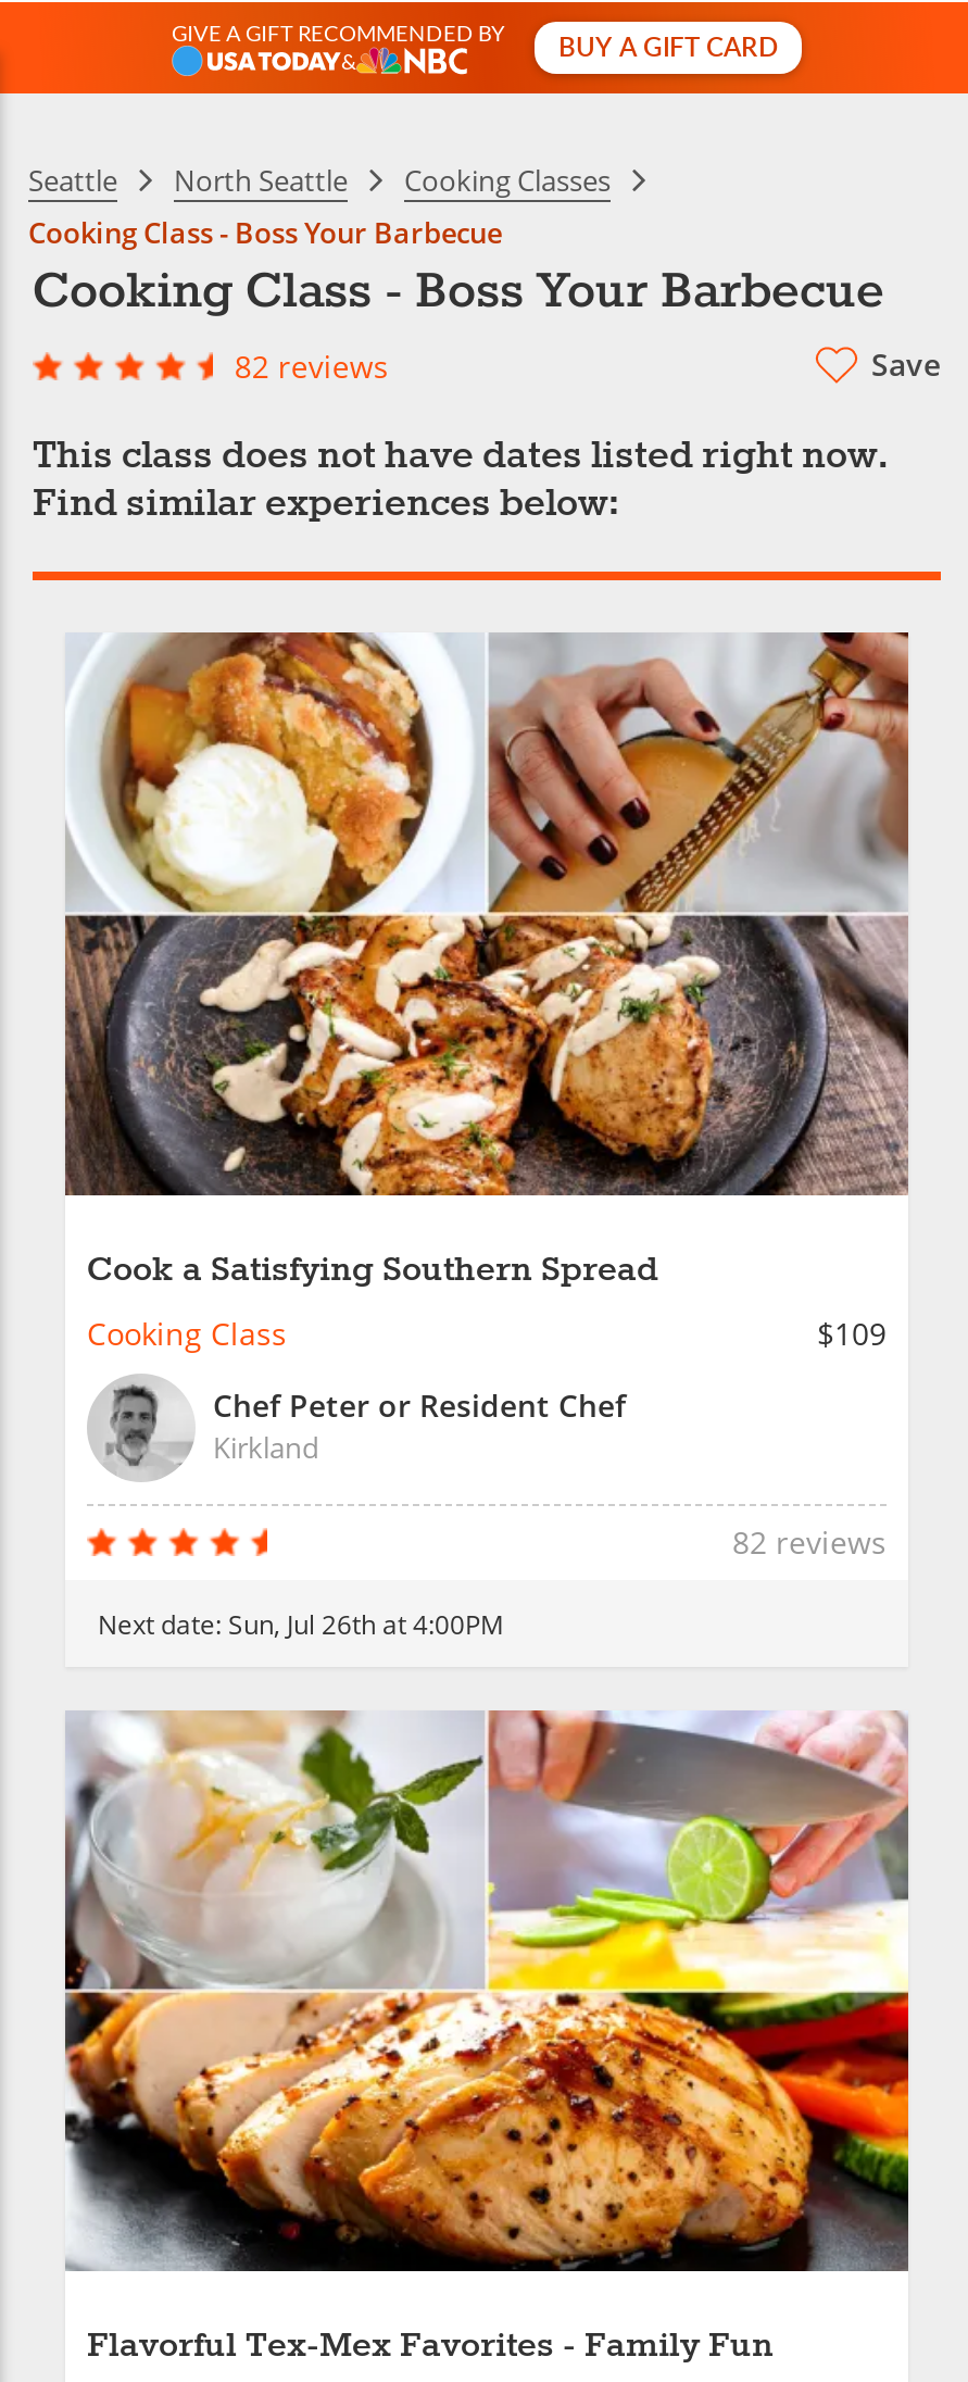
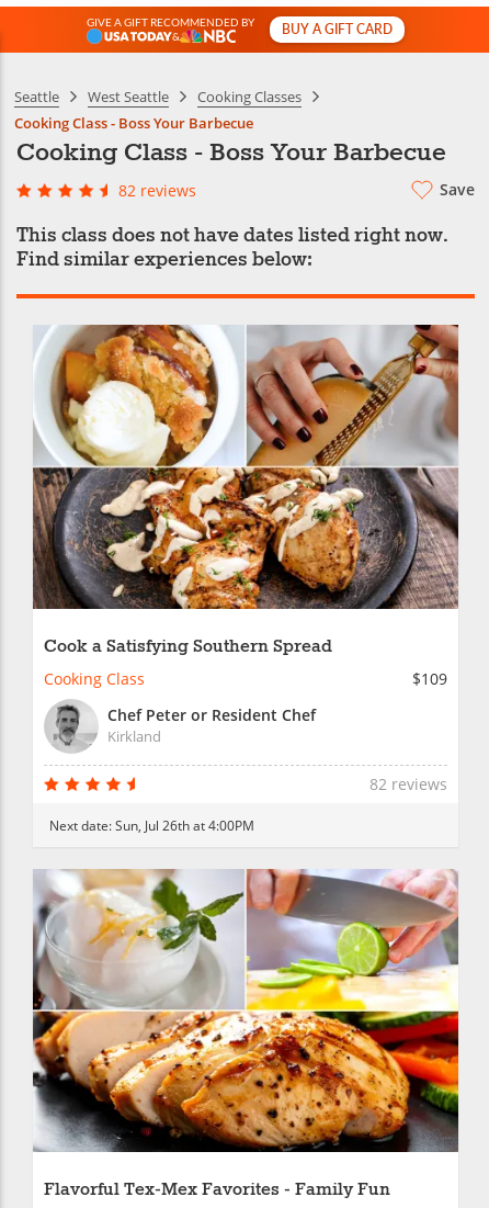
[174,161,348,200] North Seattle -> [88,87,169,106] West Seattle

